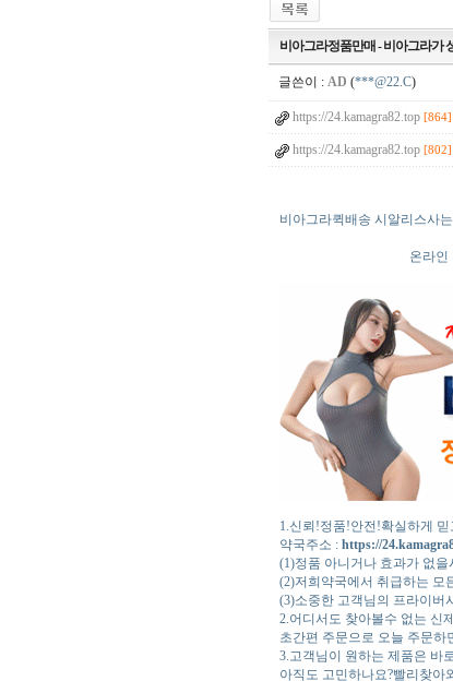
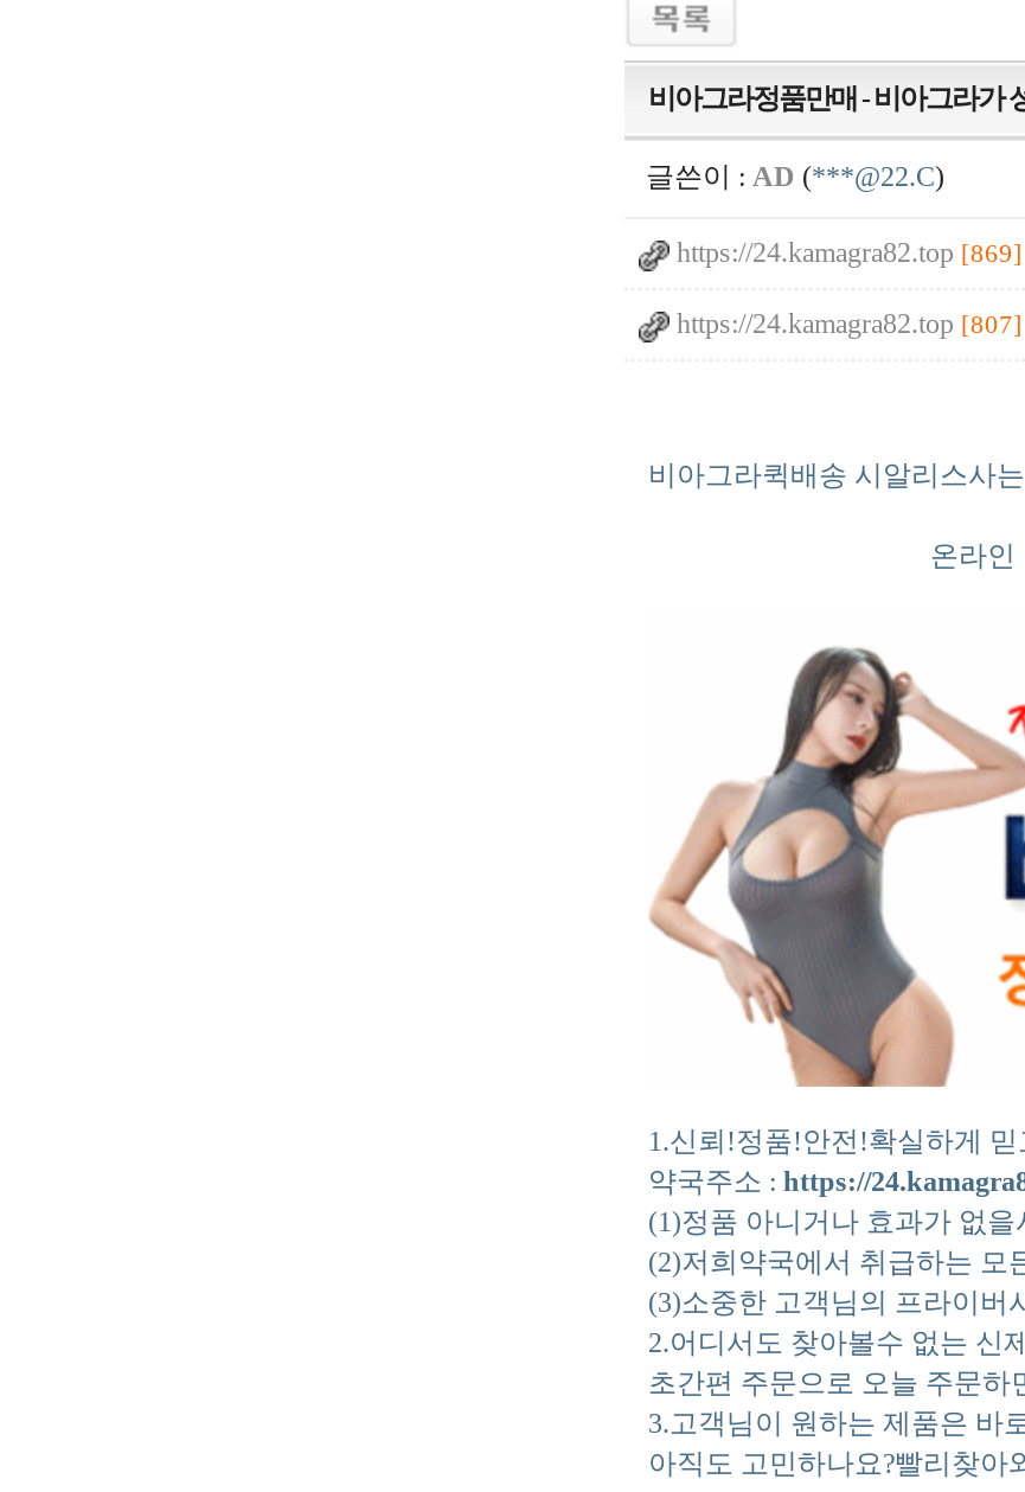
[293,109,452,124] https://24.kamagra82.top [864] -> [677,236,1023,269] https://24.kamagra82.top [869]
[293,142,452,157] https://24.kamagra82.top [802] -> [677,307,1023,340] https://24.kamagra82.top [807]

